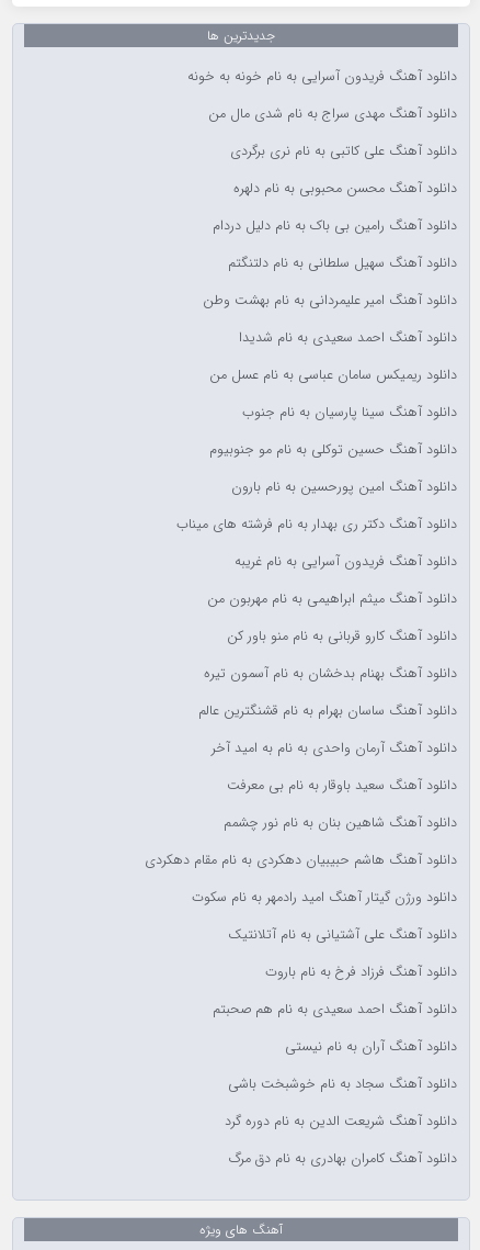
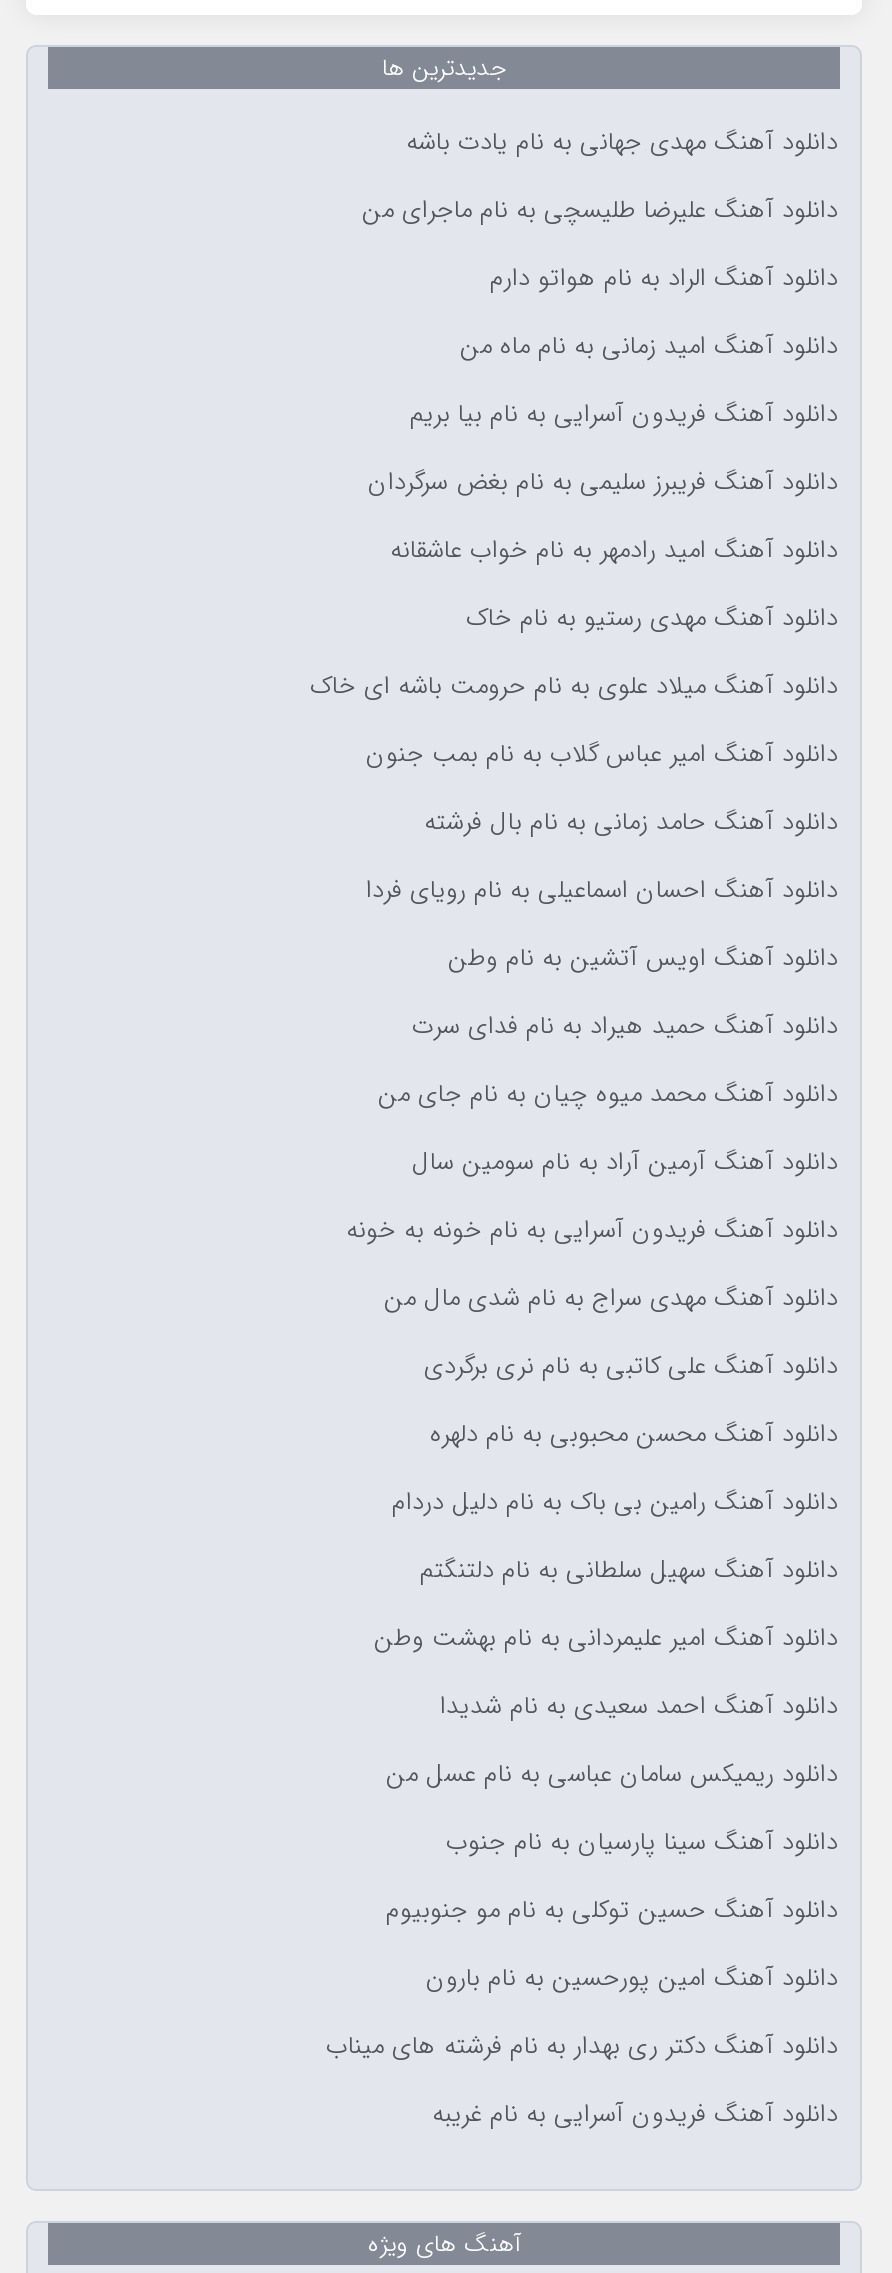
none -> [310,123,838,1183] دانلود آهنگ مهدی جهانی به نام یادت باشه | دانلود آهنگ علیرضا طلیسچی به نام ماجرای من | دانلود آهنگ الراد به نام هواتو دارم | دانلود آهنگ امید زمانی به نام ماه من | دانلود آهنگ فریدون آسرایی به نام بیا بریم | دانلود آهنگ فریبرز سلیمی به نام بغض سرگردان | دانلود آهنگ امید رادمهر به نام خواب عاشقانه | دانلود آهنگ مهدی رستیو به نام خاک | دانلود آهنگ میلاد علوی به نام حرومت باشه ای خاک | دانلود آهنگ امیر عباس گلاب به نام بمب جنون | دانلود آهنگ حامد زمانی به نام بال فرشته | دانلود آهنگ احسان اسماعیلی به نام رویای فردا | دانلود آهنگ اویس آتشین به نام وطن | دانلود آهنگ حمید هیراد به نام فدای سرت | دانلود آهنگ محمد میوه چیان به نام جای من | دانلود آهنگ آرمین آراد به نام سومین سال
moved [176,66,457,573] -> [326,1211,838,2135]: دانلود آهنگ فریدون آسرایی به نام خونه به خونه | دانلود آهنگ مهدی سراج به نام شدی مال من | دانلود آهنگ علی کاتبی به نام نری برگردی | ... | دانلود آهنگ دکتر ری بهدار به نام فرشته های میناب | دانلود آهنگ فریدون آسرایی به نام غریبه
[145,588,457,1170] دانلود آهنگ میثم ابراهیمی به نام مهربون من | دانلود آهنگ کارو قربانی به نام منو باور کن | دانلود آهنگ بهنام بدخشان به نام آسمون تیره | دانلود آهنگ ساسان بهرام به نام قشنگترین عالم | دانلود آهنگ آرمان واحدی به نام به امید آخر | دانلود آهنگ سعید باوقار به نام بی معرفت | دانلود آهنگ شاهین بنان به نام نور چشمم | دانلود آهنگ هاشم حبیبیان دهکردی به نام مقام دهکردی | دانلود ورژن گیتار آهنگ امید رادمهر به نام سکوت | دانلود آهنگ علی آشتیانی به نام آتلانتیک | دانلود آهنگ فرزاد فرخ به نام باروت | دانلود آهنگ احمد سعیدی به نام هم صحبتم | دانلود آهنگ آران به نام نیستی | دانلود آهنگ سجاد به نام خوشبخت باشی | دانلود آهنگ شریعت الدین به نام دوره گرد | دانلود آهنگ کامران بهادری به نام دق مرگ -> none

